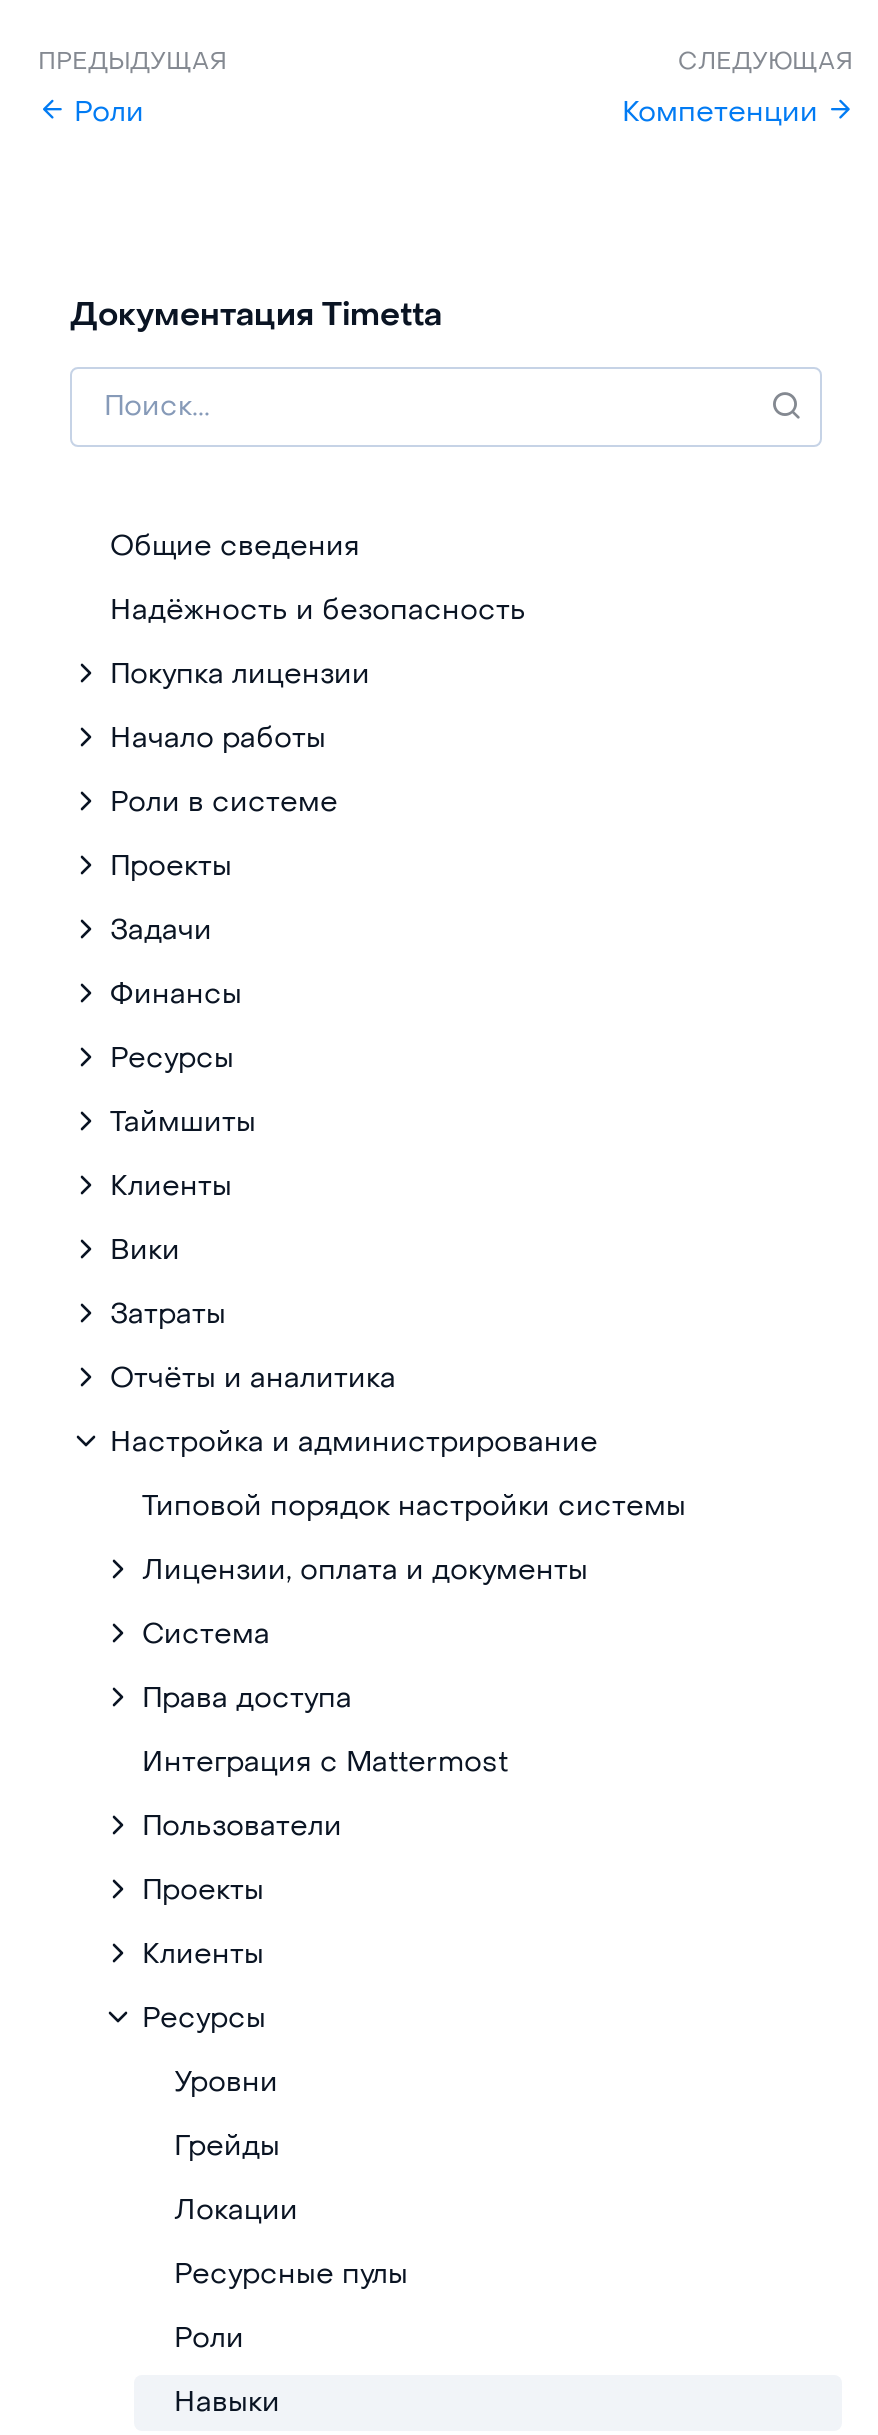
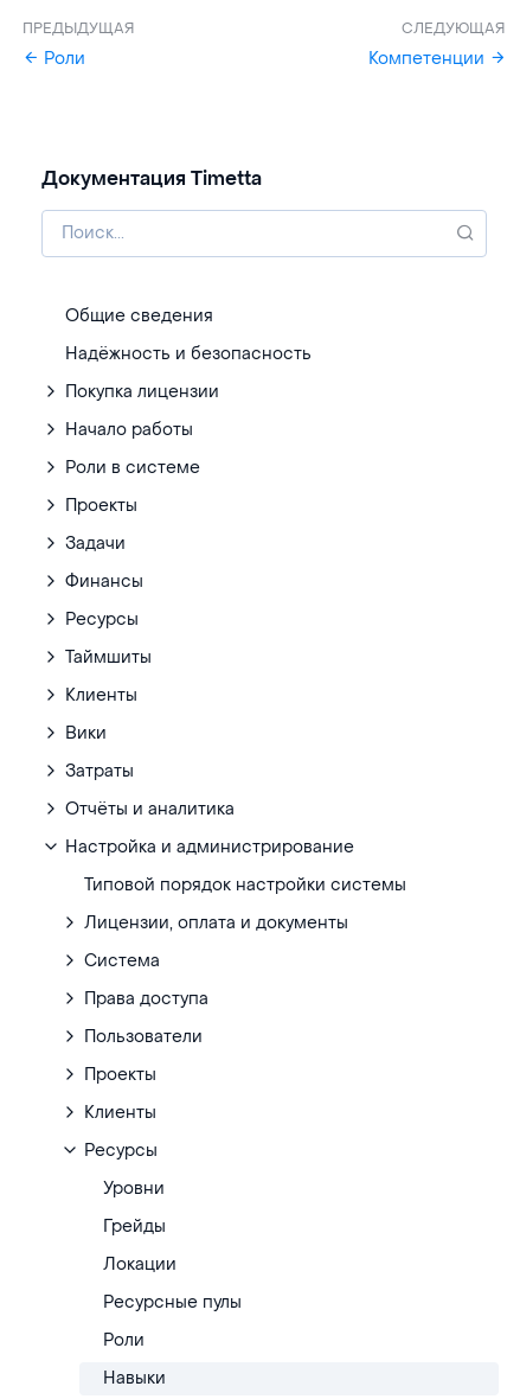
[142,1743,508,1781] Интеграция с Mattermost -> none

